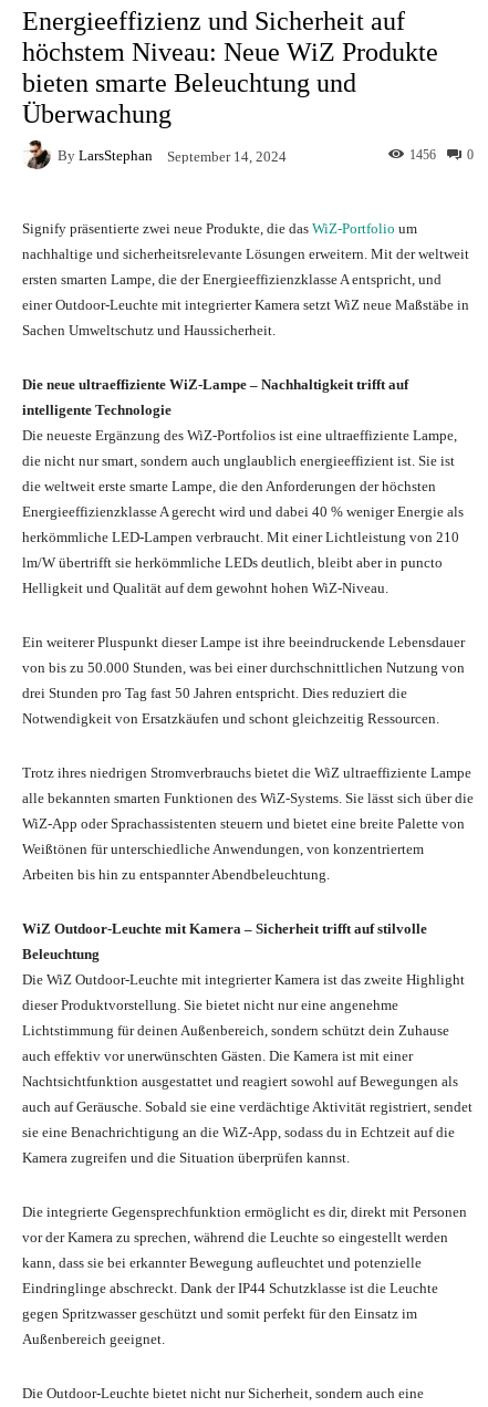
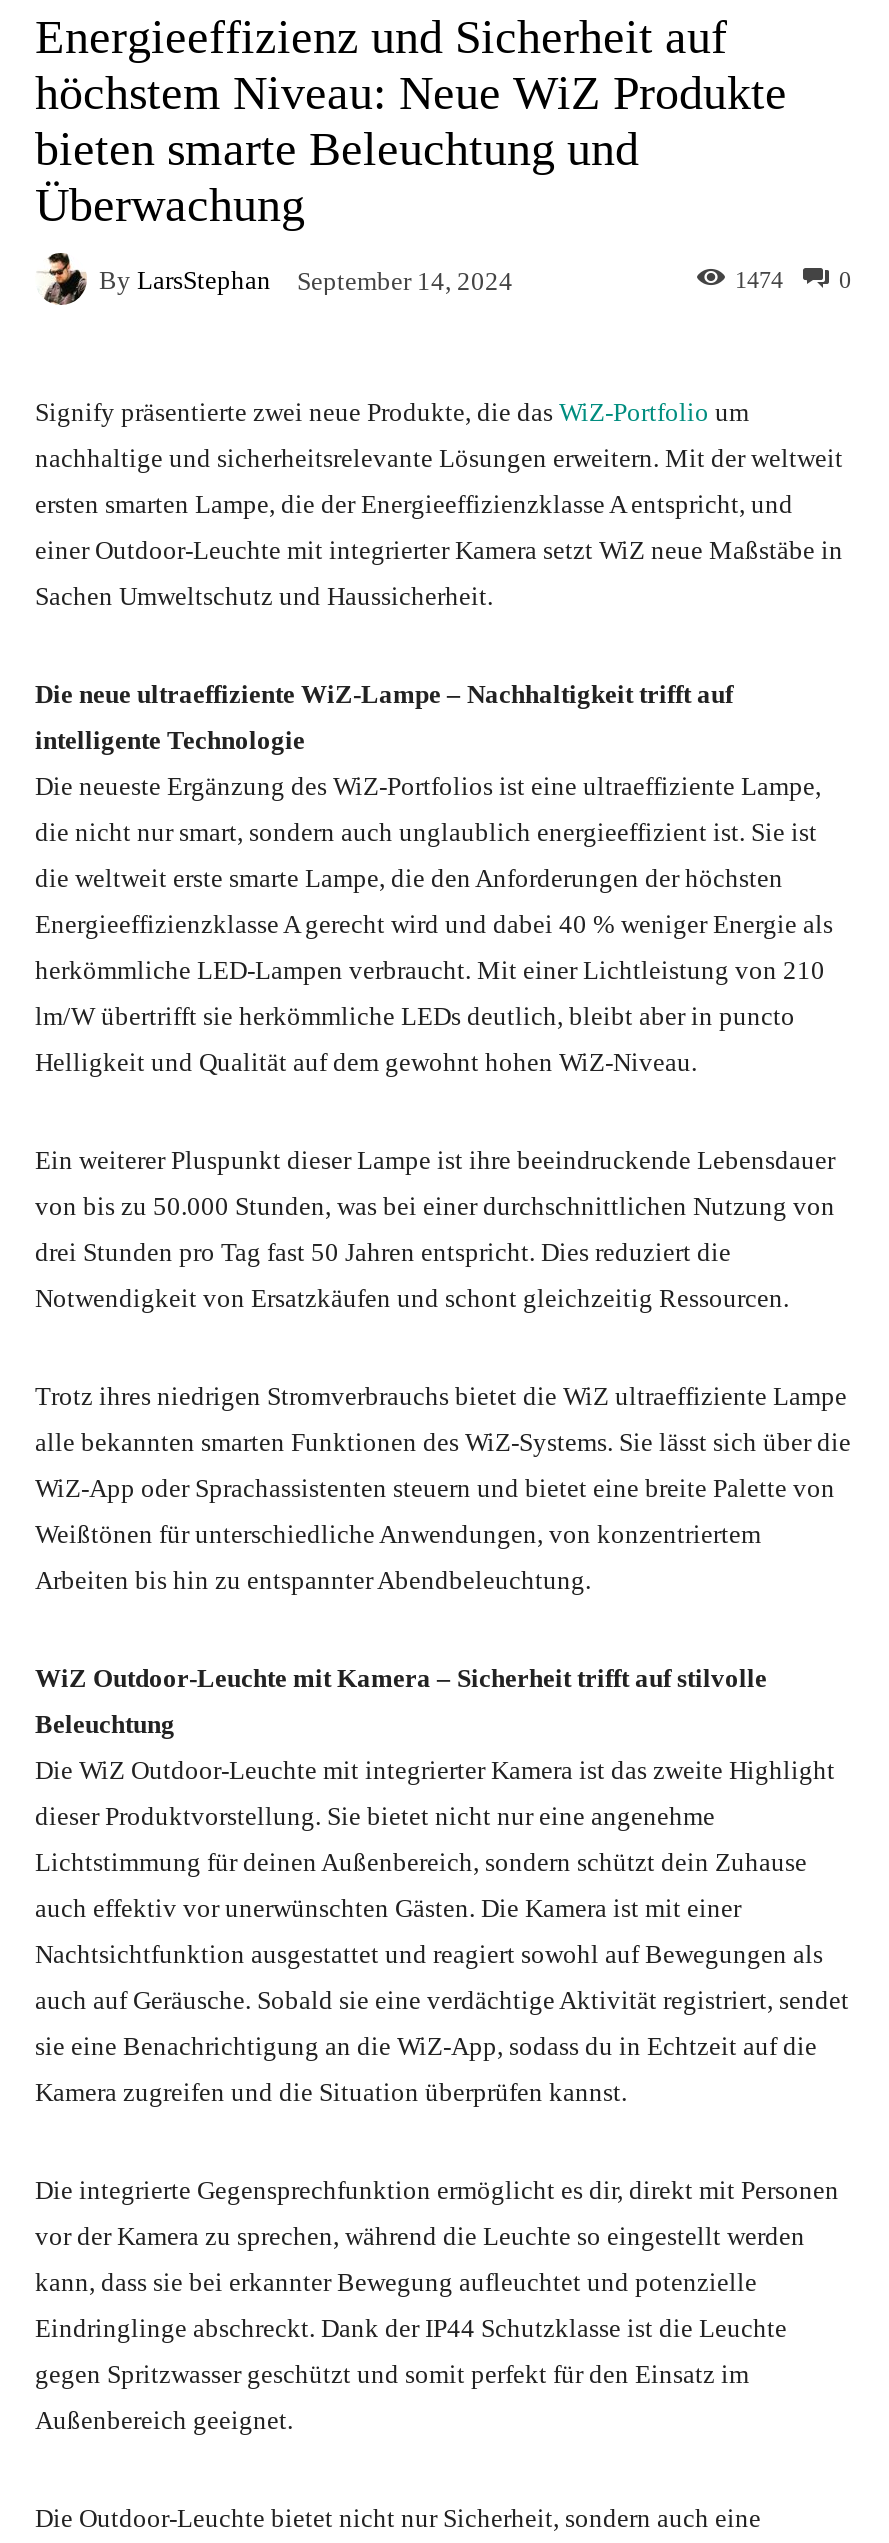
[409,147,474,163] 1456 0 -> [735,265,851,293] 1474 0

